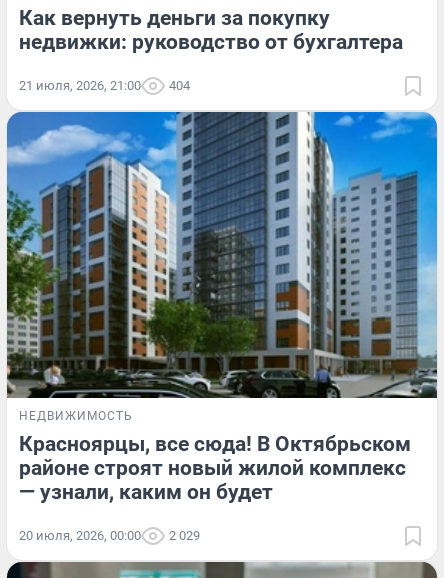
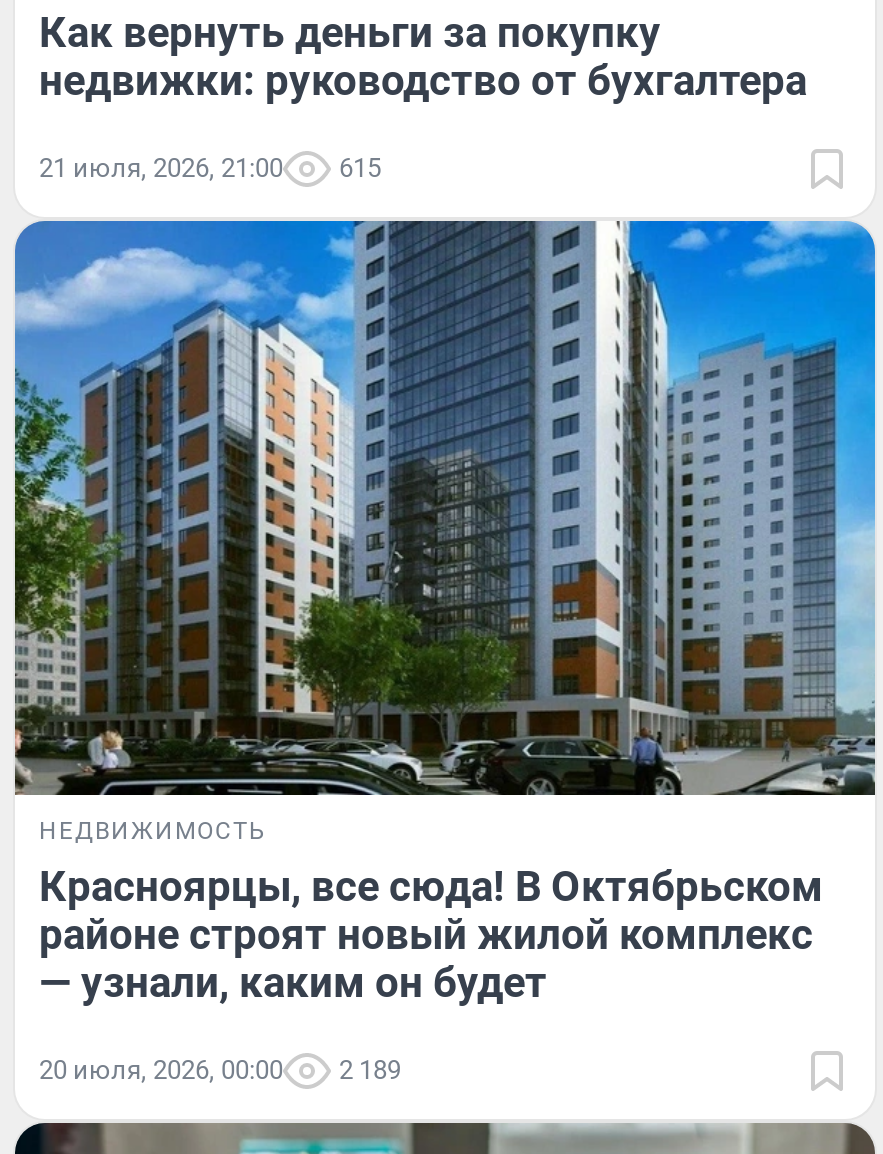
[19,78,190,93] 21 июля, 2026, 21:00 404 -> [39,153,381,183] 21 июля, 2026, 21:00 615
[19,528,200,543] 20 июля, 2026, 00:00 2 029 -> [39,1055,401,1085] 20 июля, 2026, 00:00 2 189

